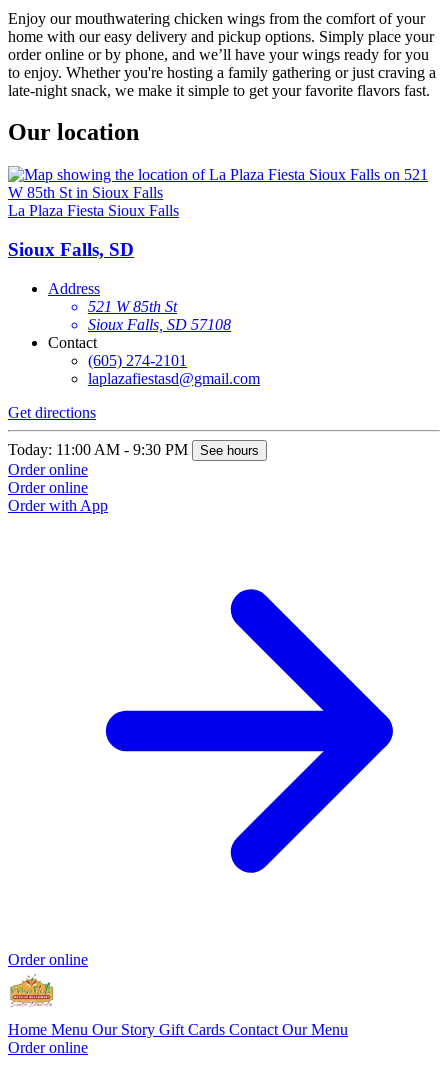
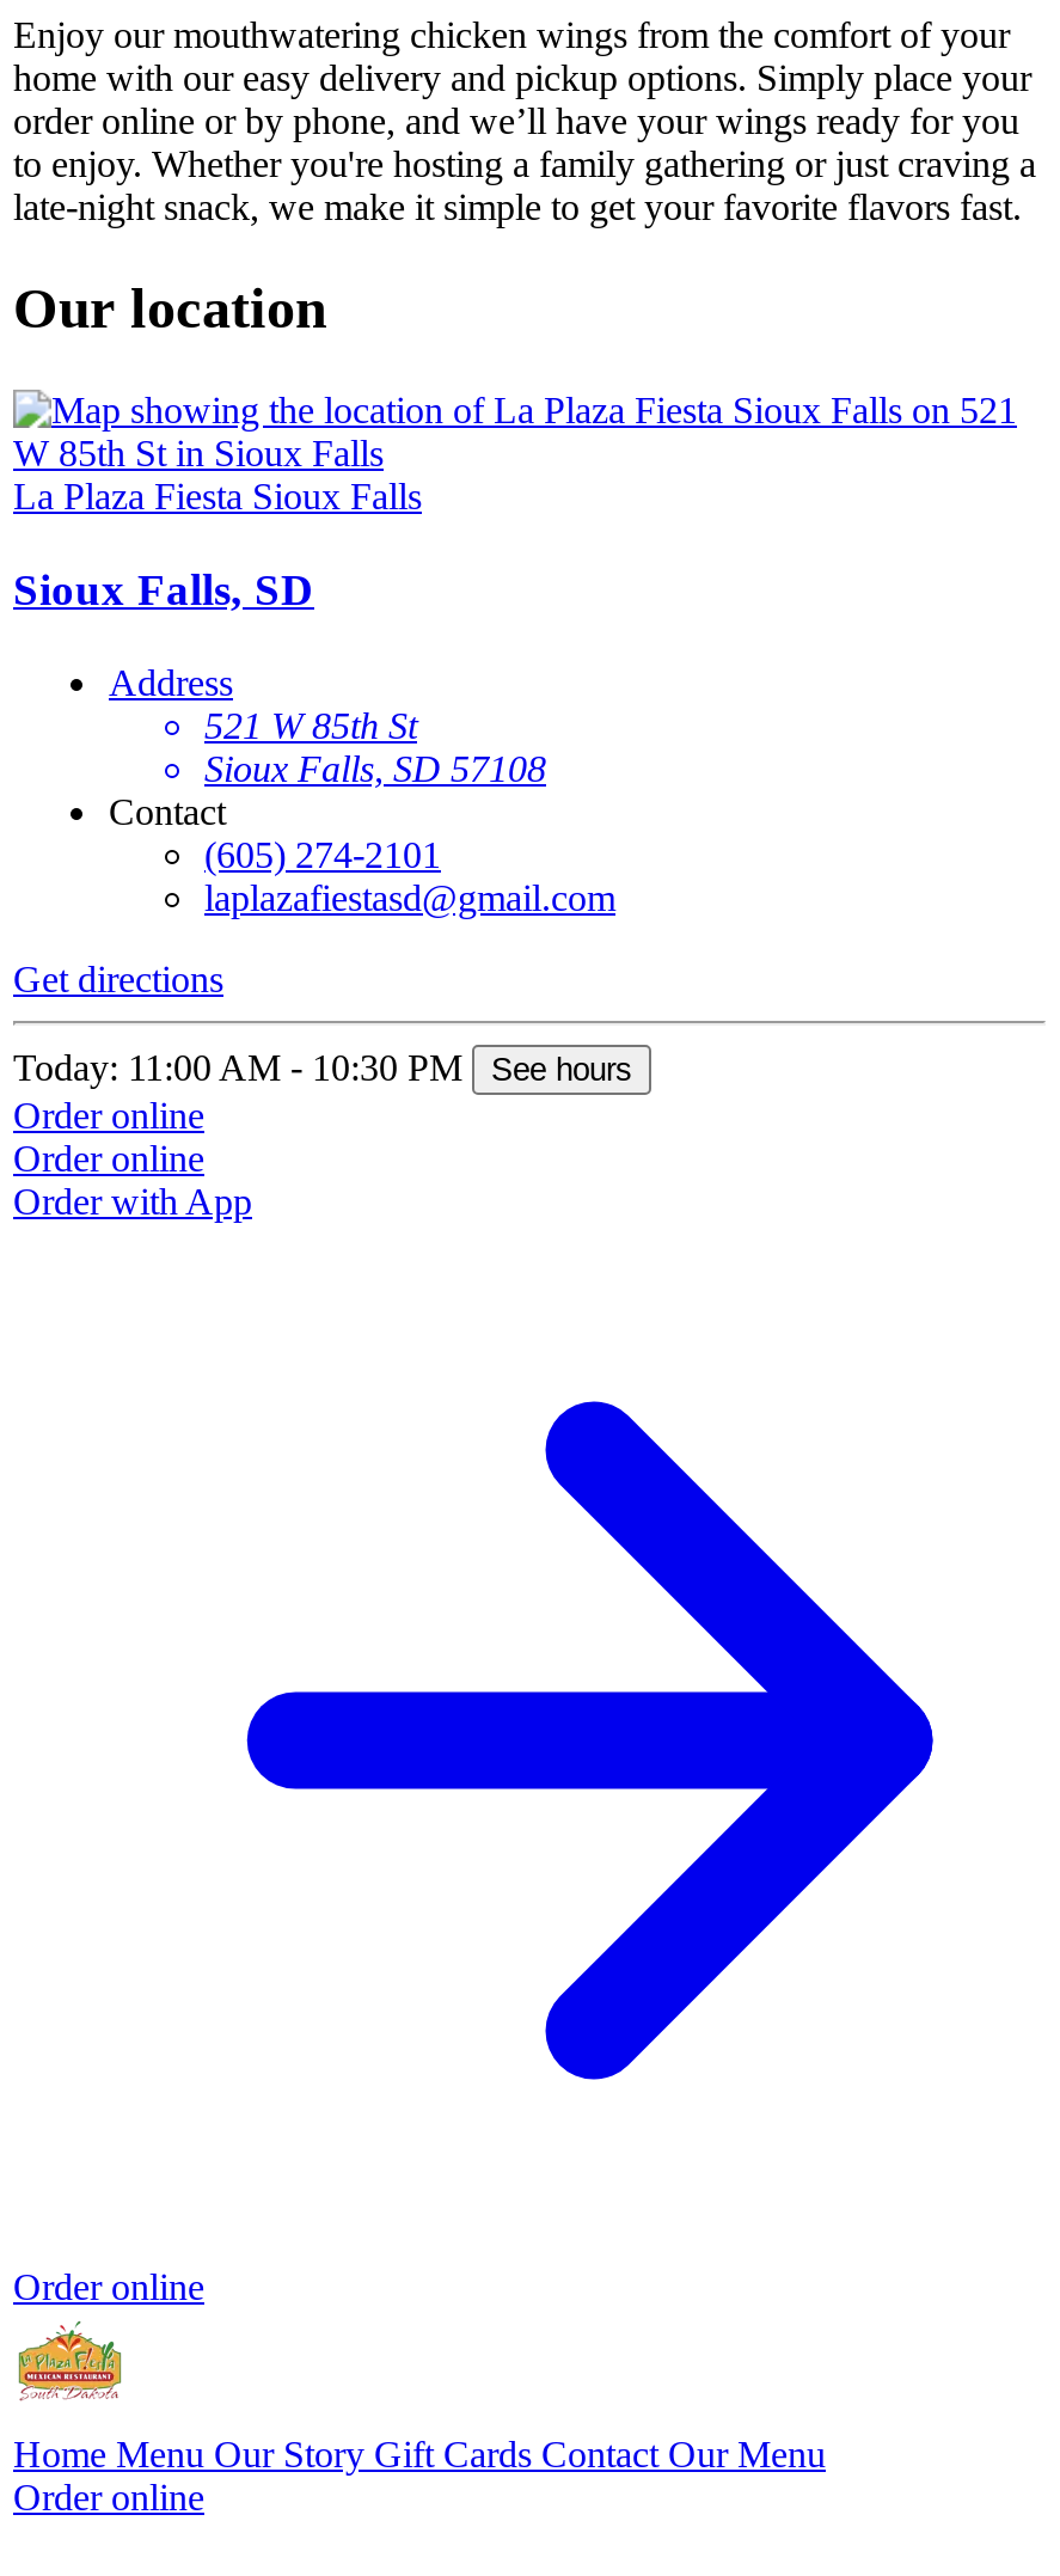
[8,441,259,458] Today: 11:00 AM - 9:30 PM See hours -> [13,1047,632,1087] Today: 11:00 AM - 10:30 PM See hours

